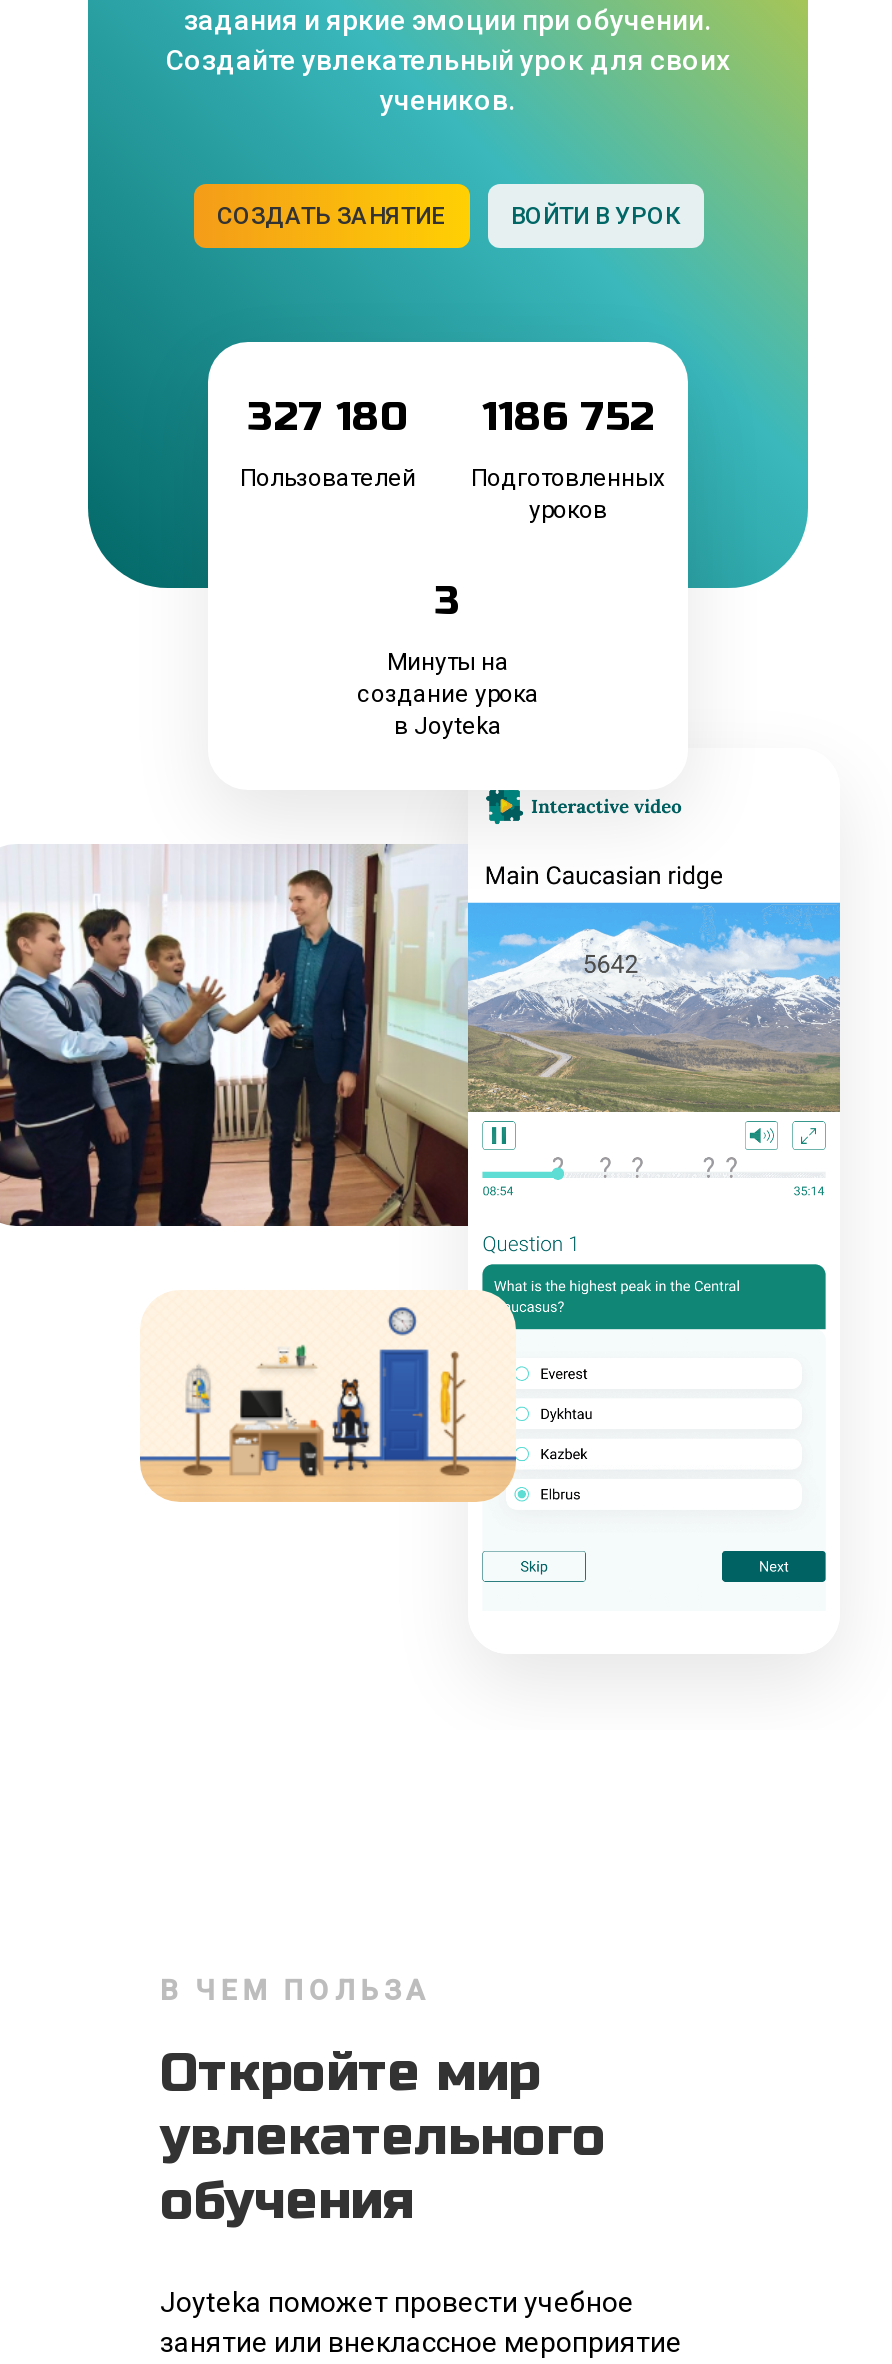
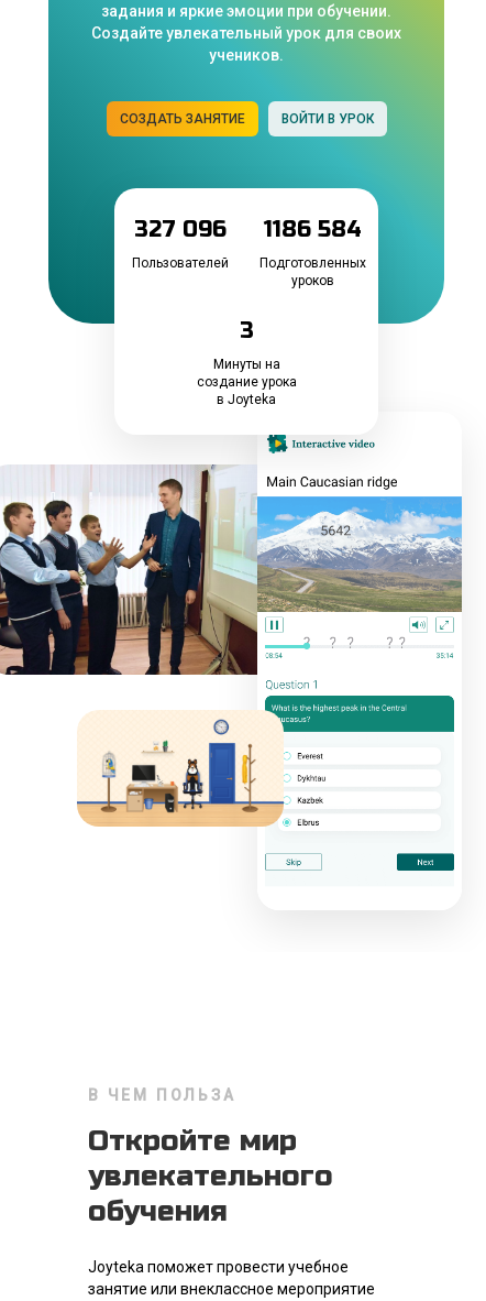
[248,392,408,442] 327 180 -> [134,216,227,243] 327 096
[482,392,654,442] 1186 752 -> [263,216,361,243] 1186 584

